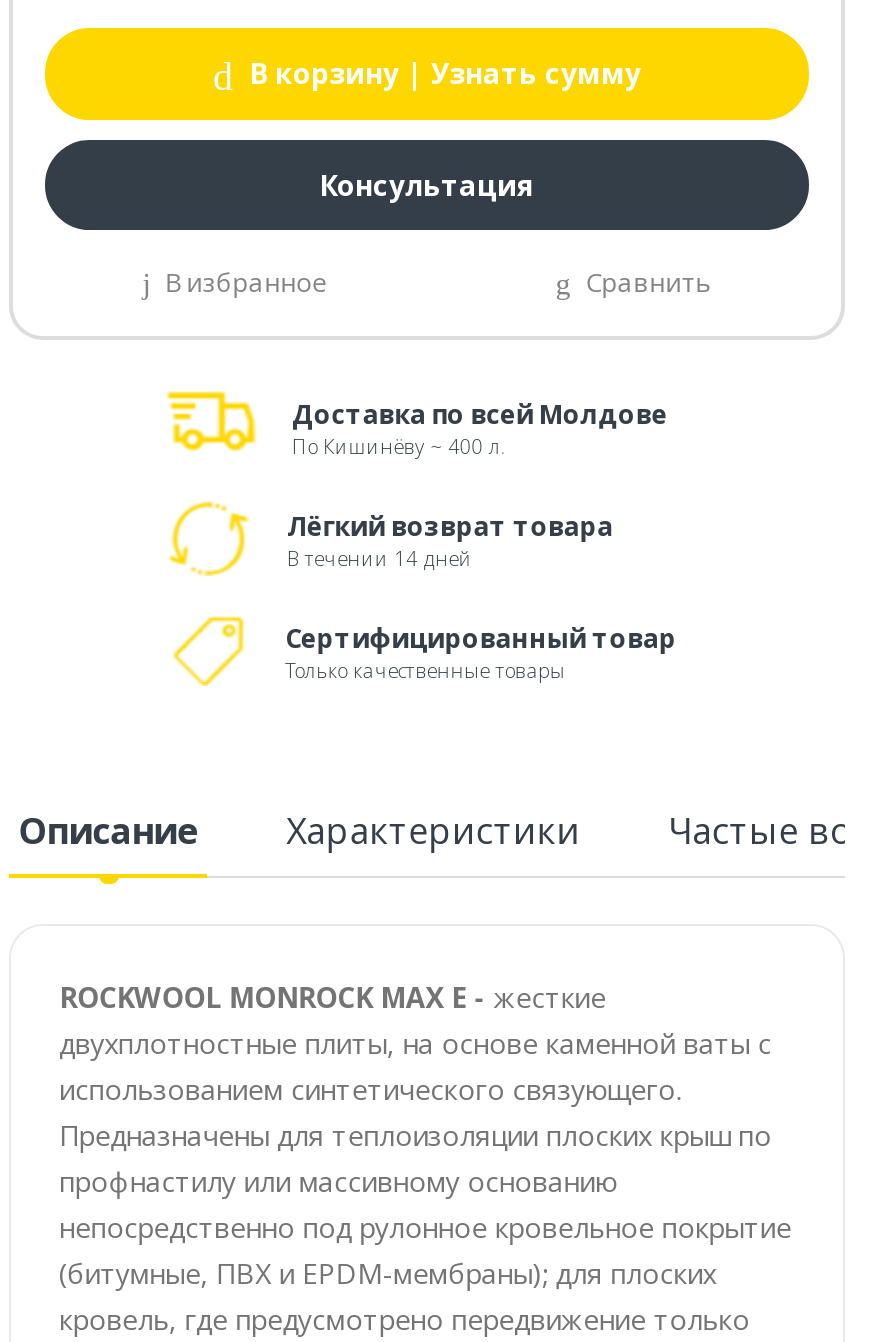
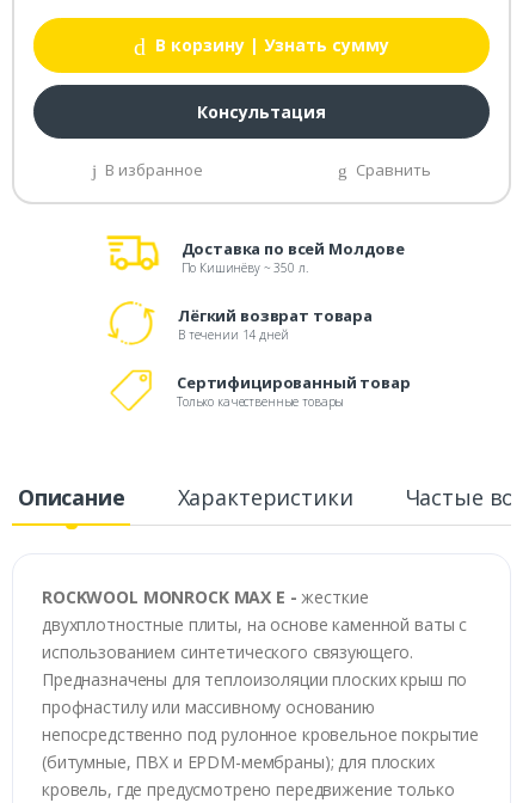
[292,431,504,459] По Кишинёву ~ 400 л. -> [181,259,308,275] По Кишинёву ~ 350 л.

